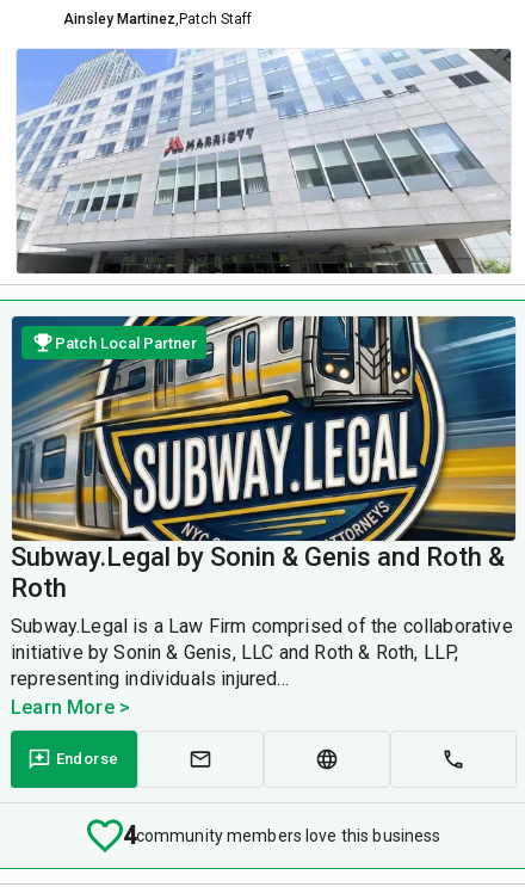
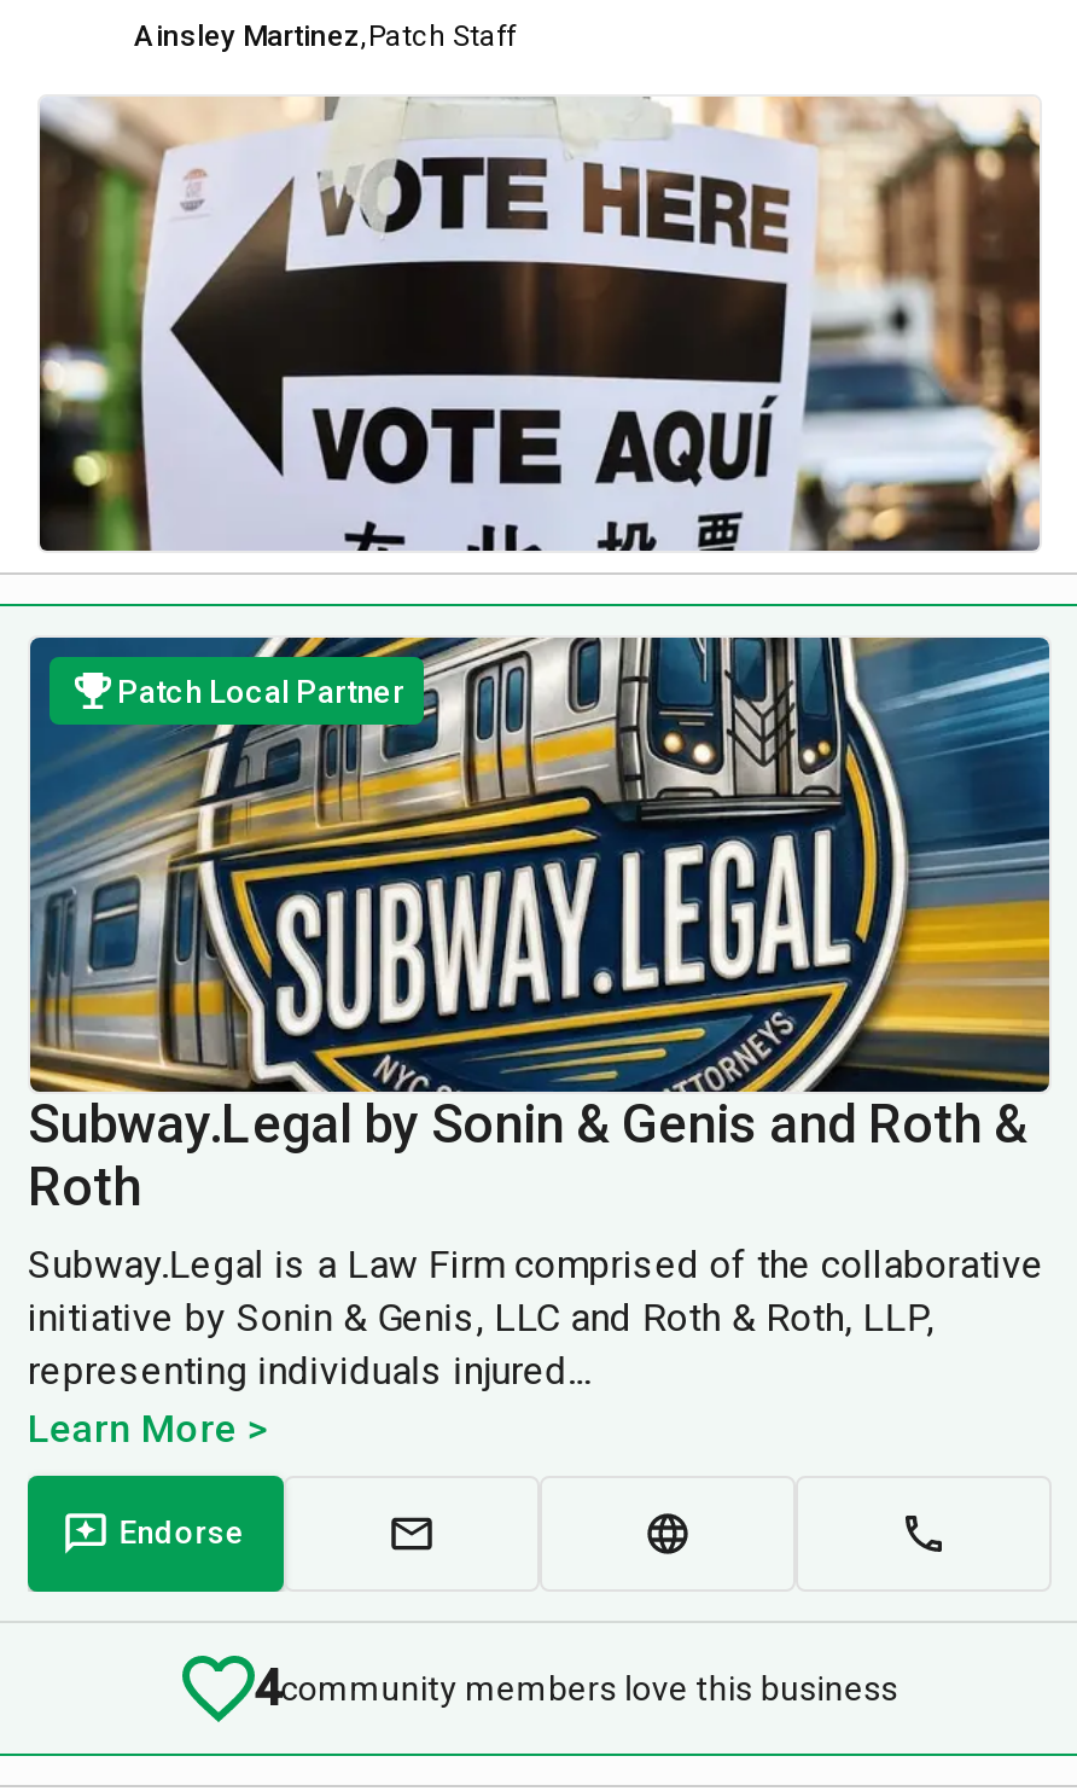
[16,48,512,275] [image] -> [37,94,1042,553] [image]

